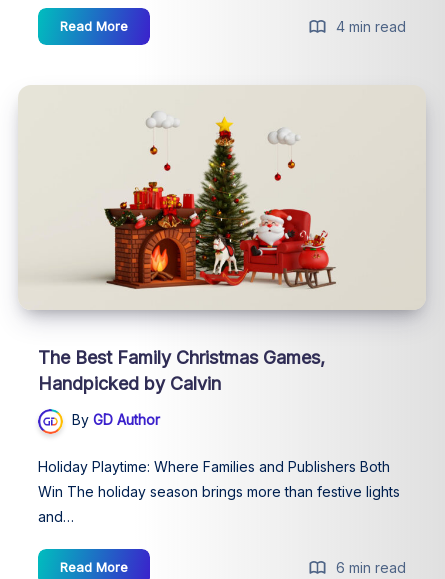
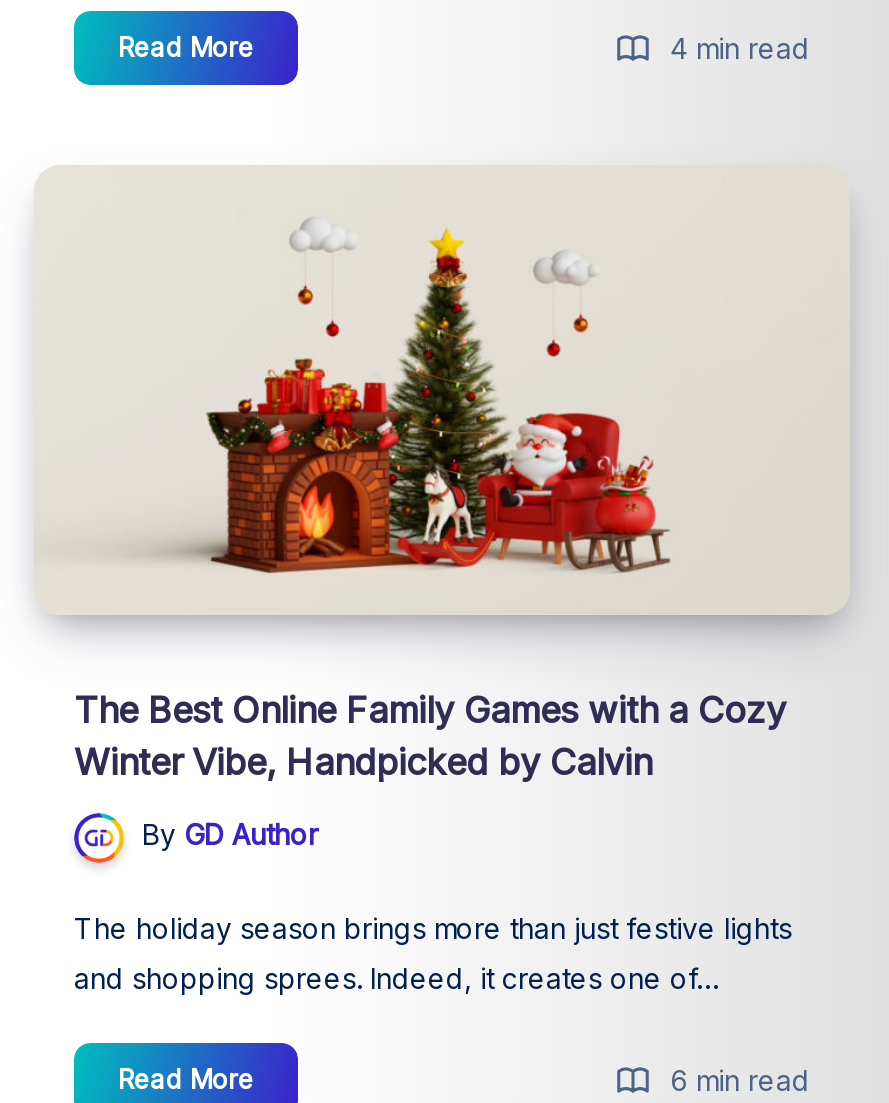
[38,347,325,394] The Best Family Christmas Games, | Handpicked by Calvin -> [74,690,786,784] The Best Online Family Games with a Cozy | Winter Vibe, Handpicked by Calvin
[38,458,400,525] Holiday Playtime: Where Families and Publishers Both | Win The holiday season brings more than festive lights | and… -> [74,911,792,995] The holiday season brings more than just festive lights | and shopping sprees. Indeed, it creates one of…

